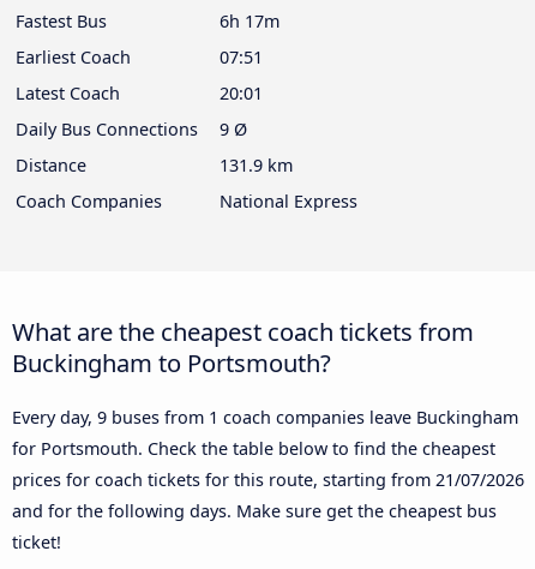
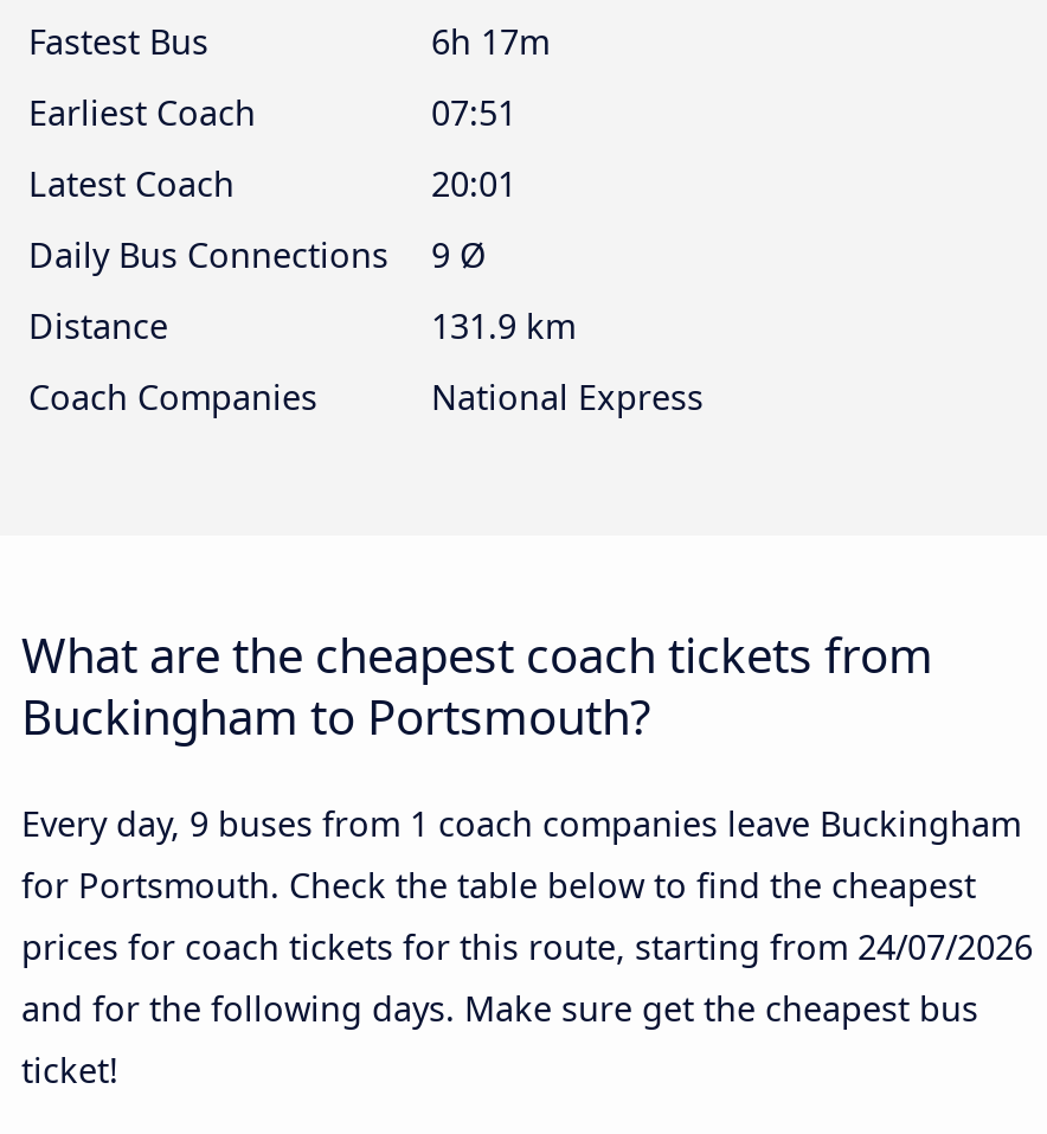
[12,468,524,491] prices for coach tickets for this route, starting from 21/07/2026 -> [21,924,1033,969] prices for coach tickets for this route, starting from 24/07/2026

